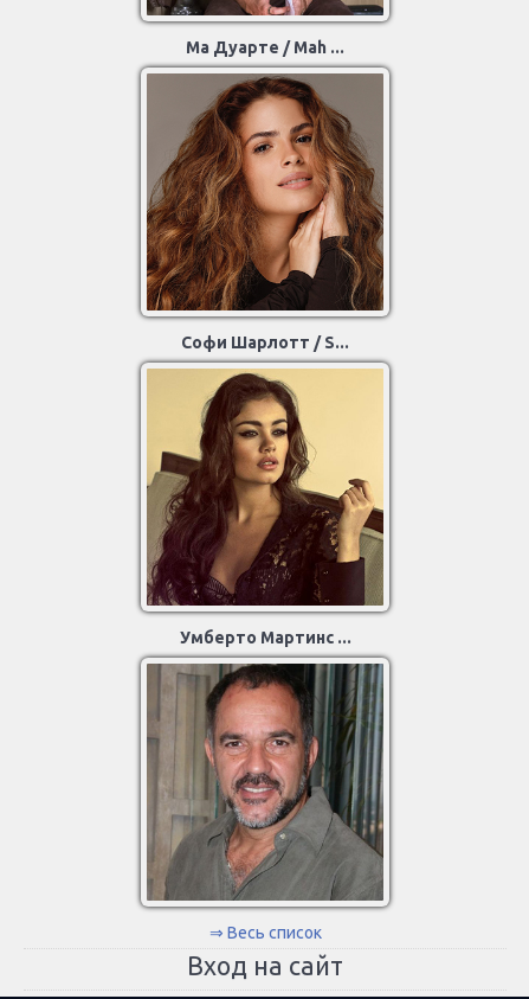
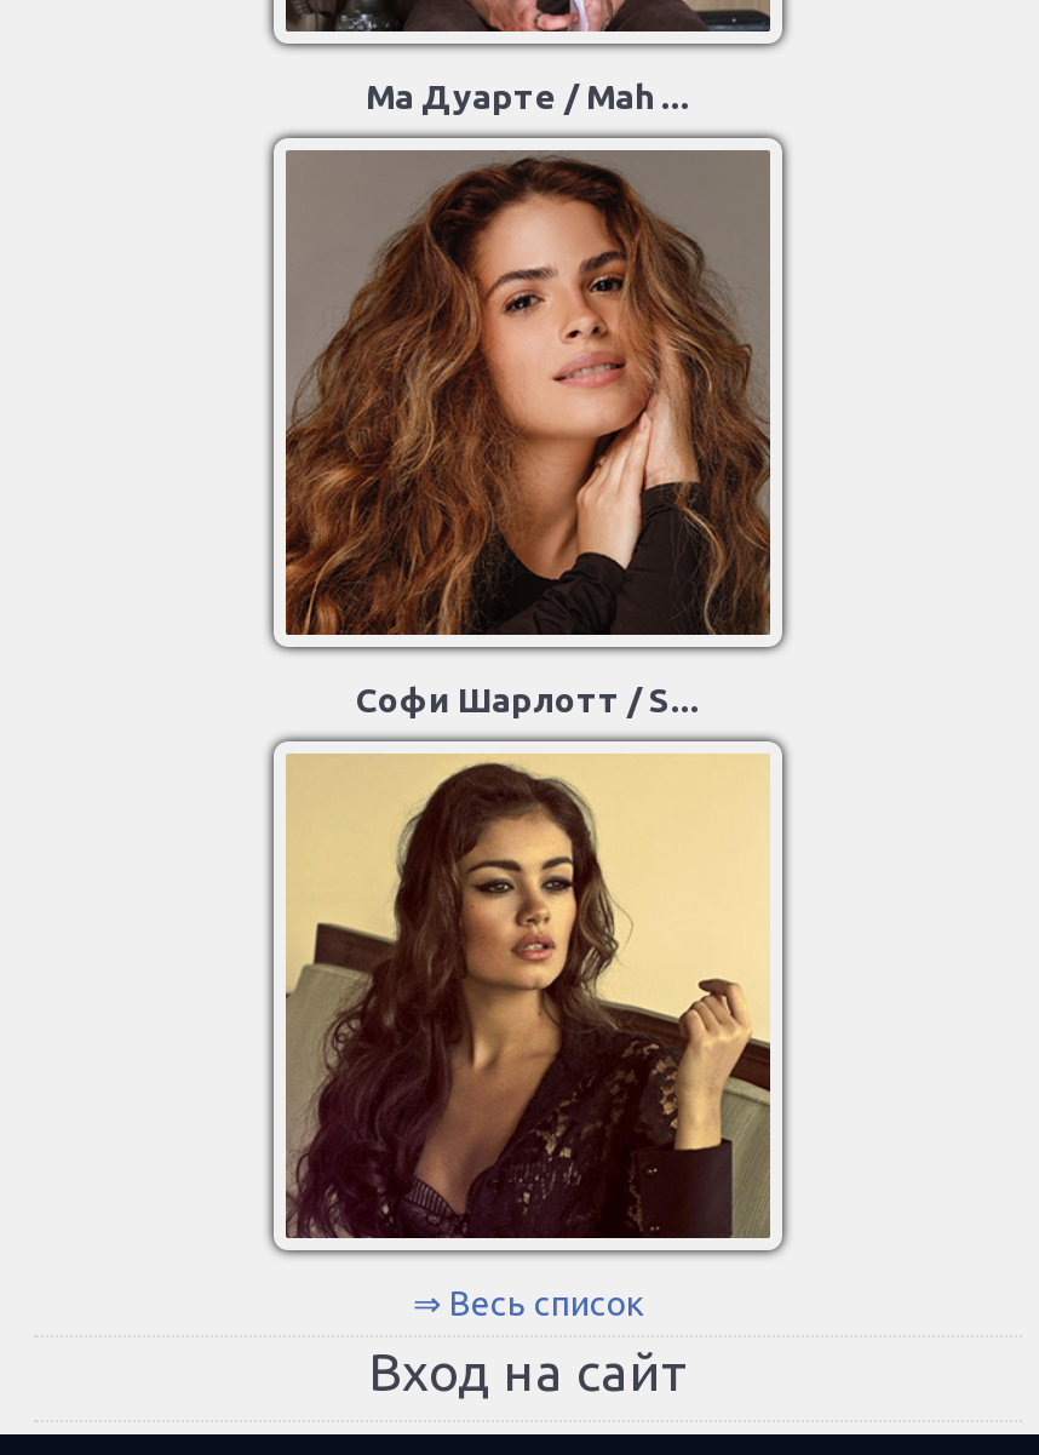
[179,628,351,647] Умберто Мартинс ... -> none
[146,662,385,902] [image] -> none

